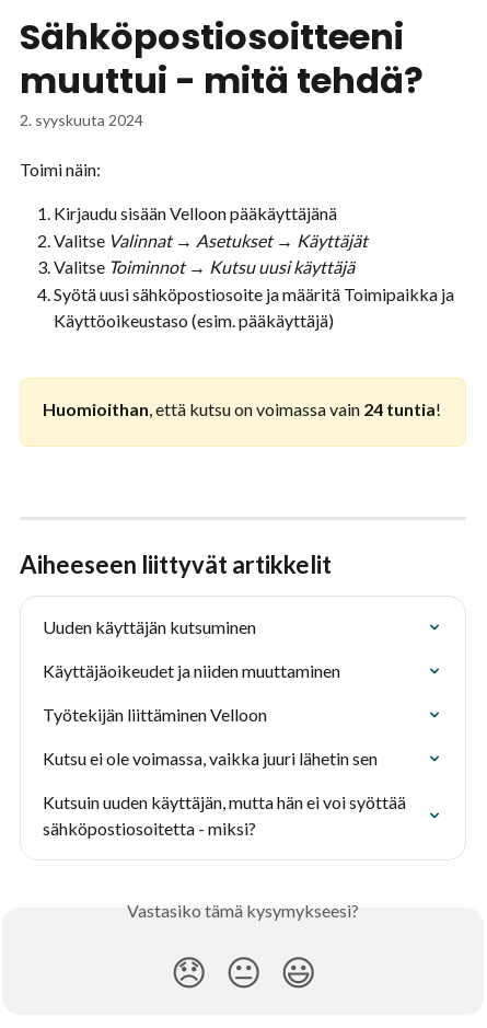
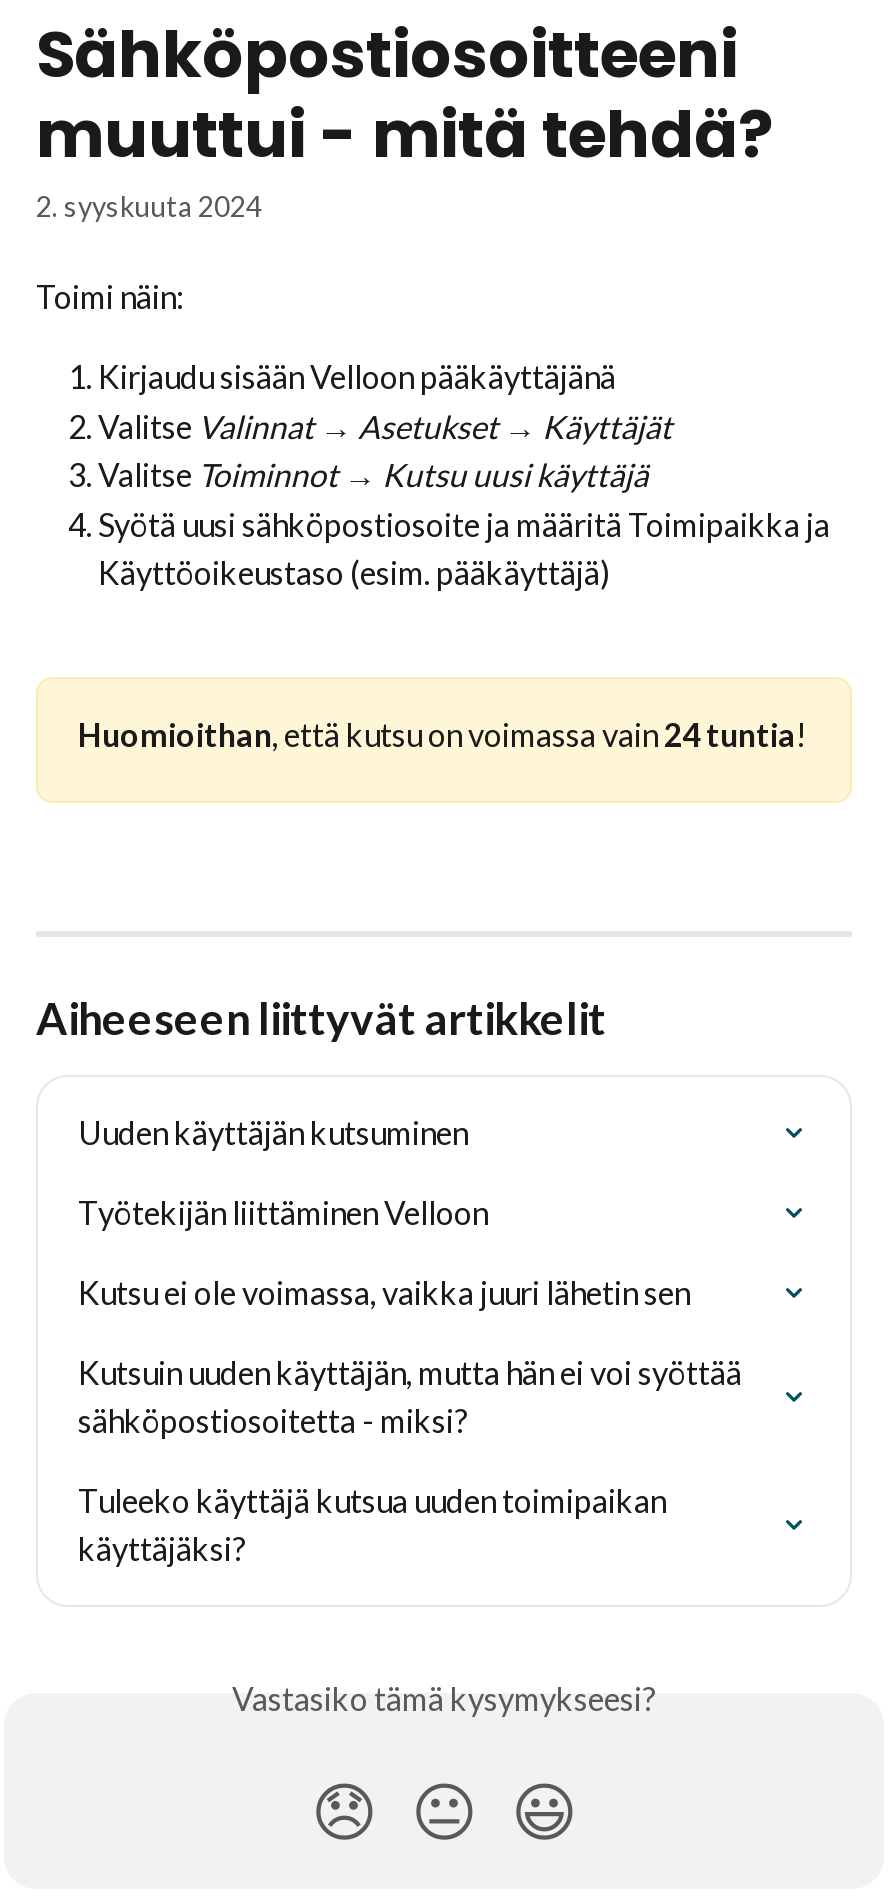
[43,660,340,681] Käyttäjäoikeudet ja niiden muuttaminen -> none
moved [43,704,409,839] -> [78,1194,748,1440]: Työtekijän liittäminen Velloon | Kutsu ei ole voimassa, vaikka juuri lähetin sen | Kutsuin uuden käyttäjän, mutta hän ei voi syöttää | sähköpostiosoitetta - miksi?
none -> [78,1482,672,1568] Tuleeko käyttäjä kutsua uuden toimipaikan | käyttäjäksi?

